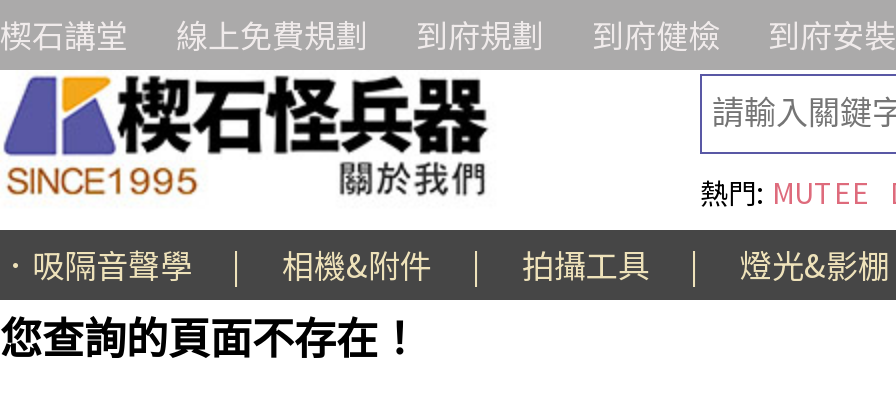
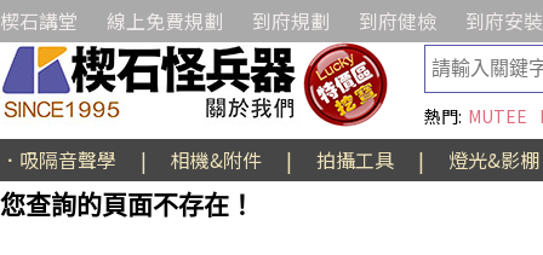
none -> [303,42,389,127] [image]

